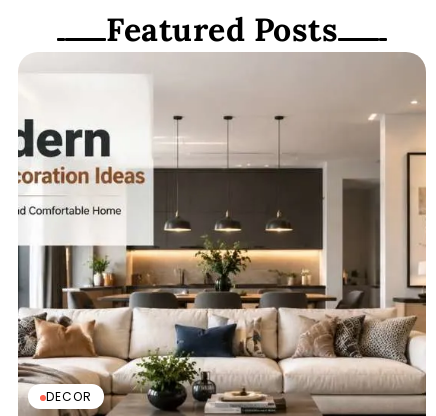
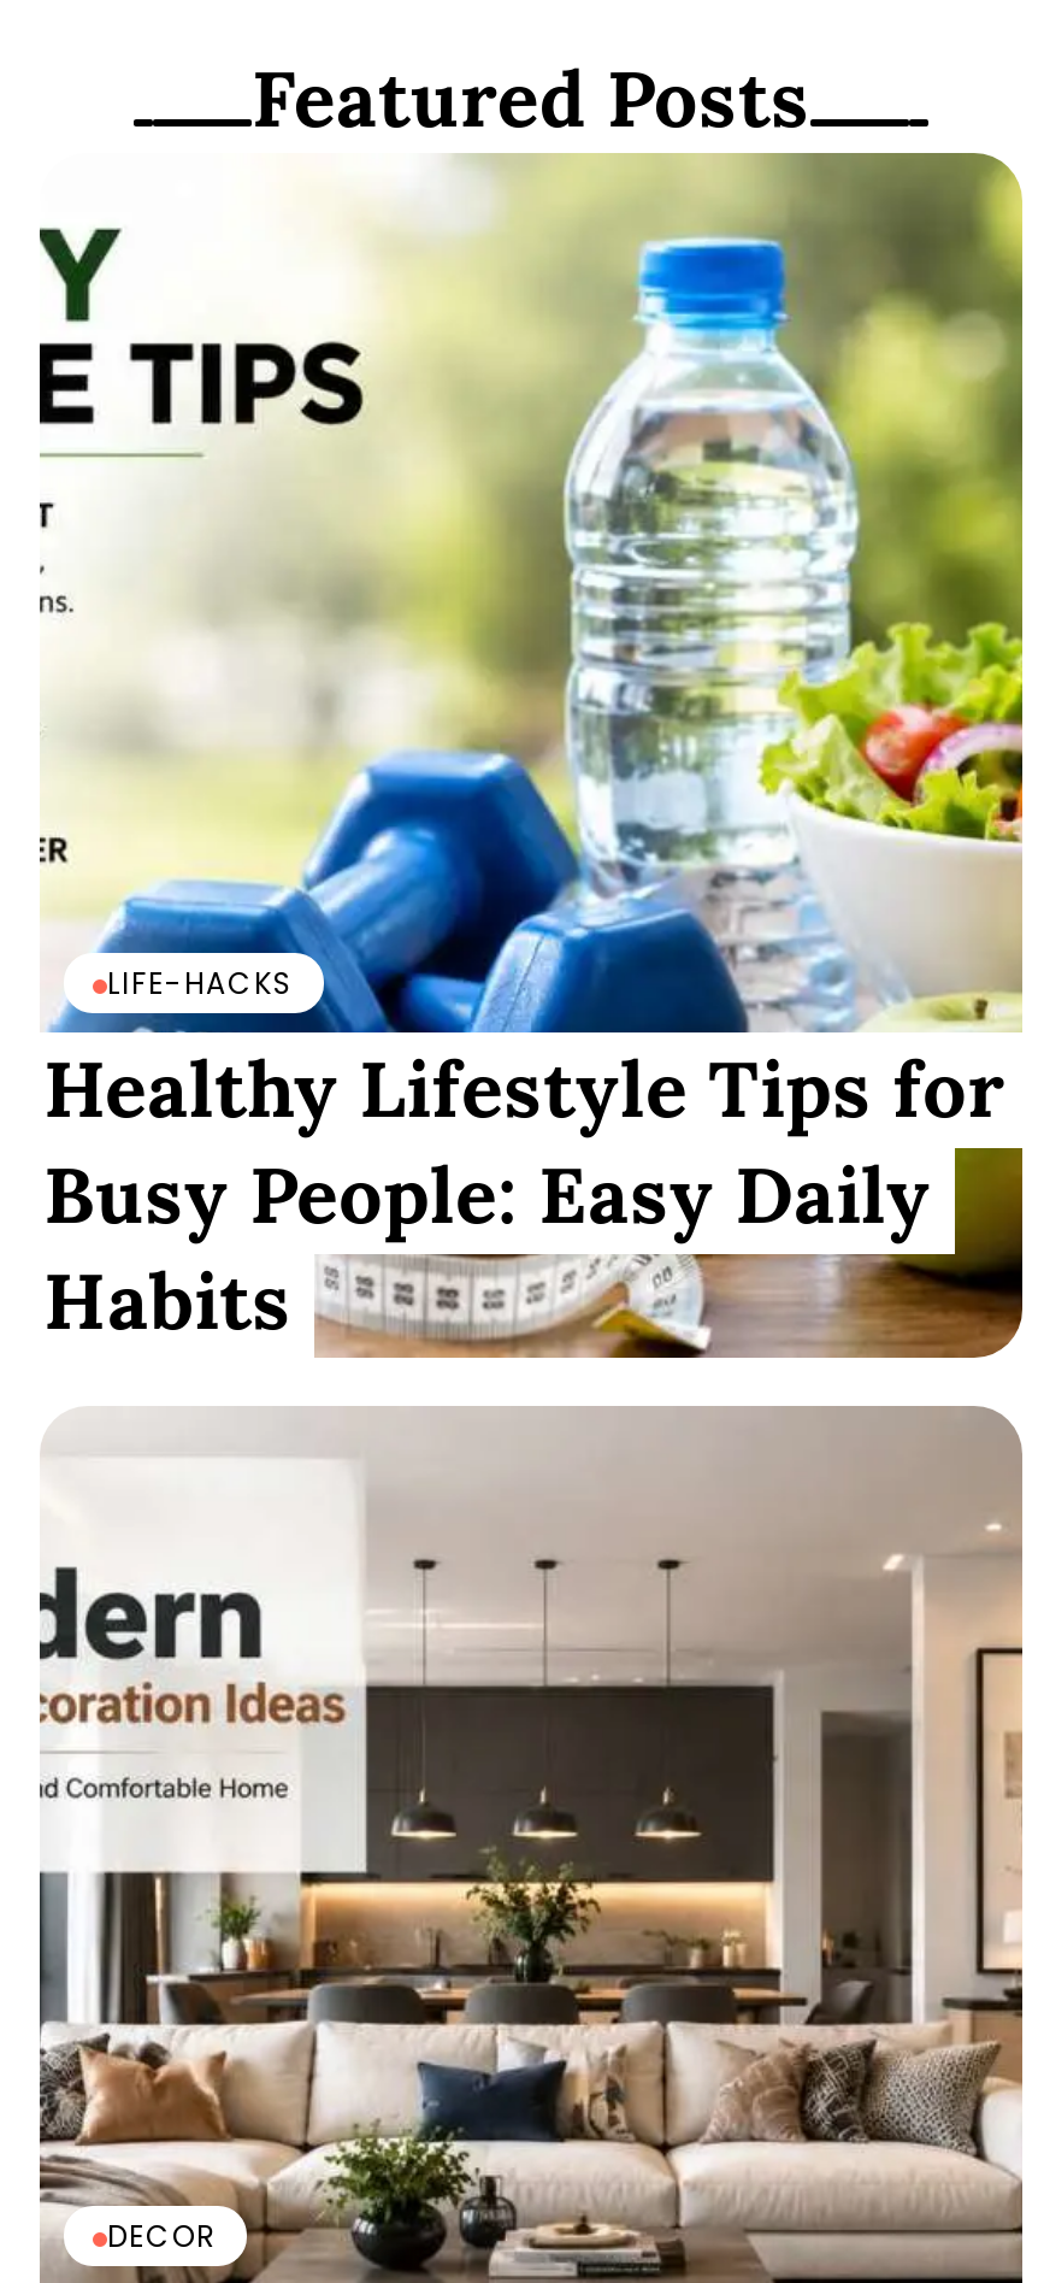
none -> [37,155,1025,1352] [image] | LIFE-HACKS | Healthy Lifestyle Tips for | Busy People: Easy Daily | Habits

